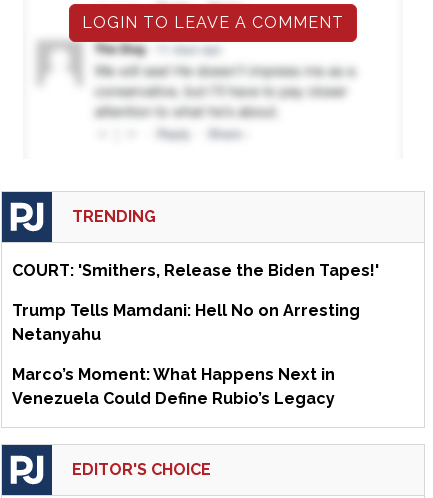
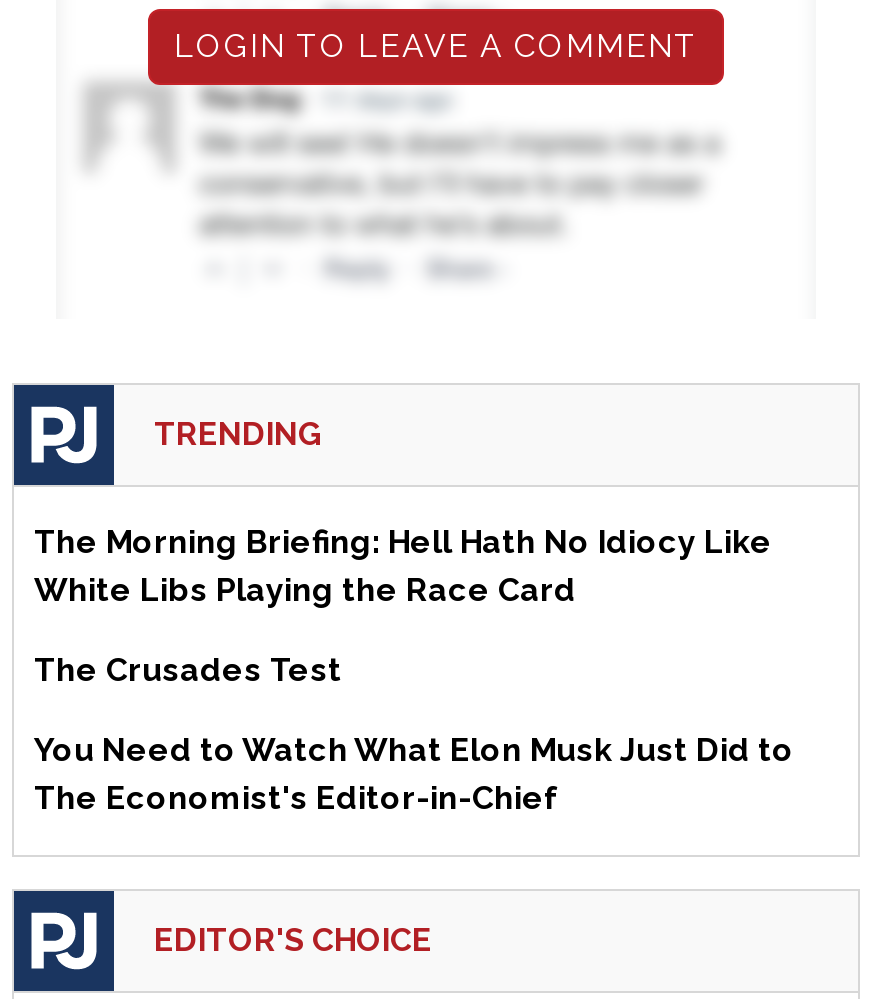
[12,261,379,280] COURT: 'Smithers, Release the Biden Tapes!' -> [34,523,772,609] The Morning Briefing: Hell Hath No Idiocy Like | White Libs Playing the Race Card
[12,301,360,344] Trump Tells Mamdani: Hell No on Arresting | Netanyahu -> [34,651,342,689] The Crusades Test
[12,365,335,408] Marco’s Moment: What Happens Next in | Venezuela Could Define Rubio’s Legacy -> [34,731,794,817] You Need to Watch What Elon Musk Just Did to | The Economist's Editor-in-Chief

